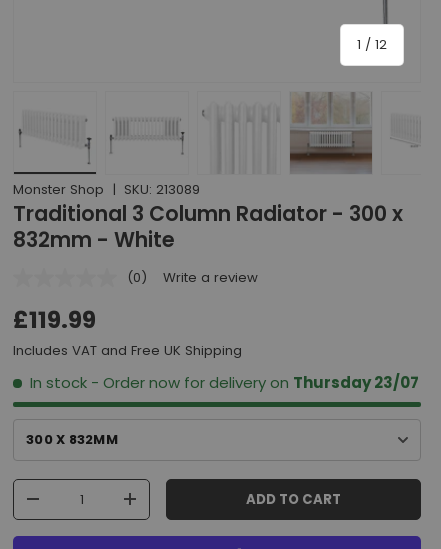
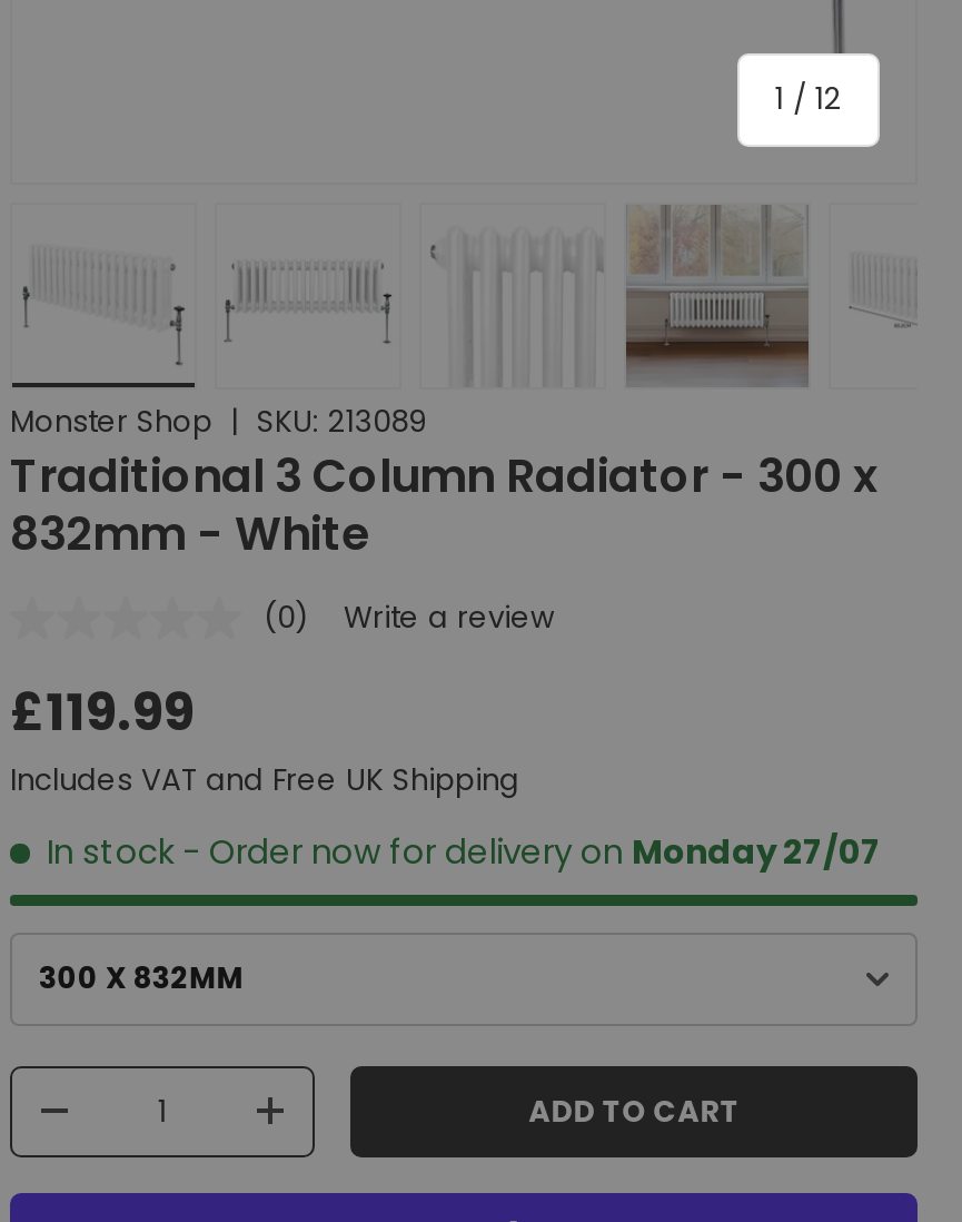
[29,372,418,393] In stock - Order now for delivery on Thursday 23/07 -> [47,828,881,875] In stock - Order now for delivery on Monday 27/07

